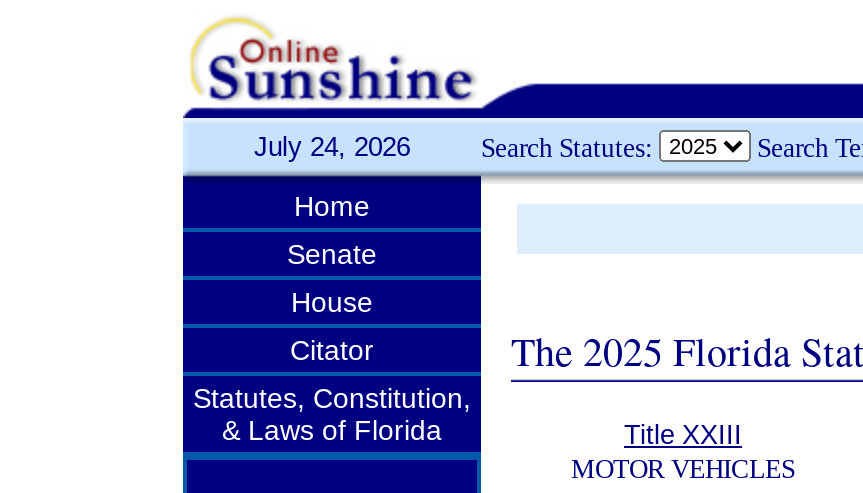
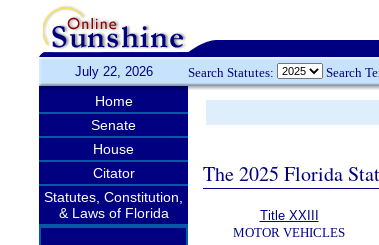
[254,132,410,162] July 24, 2026 -> [74,64,152,79] July 22, 2026

